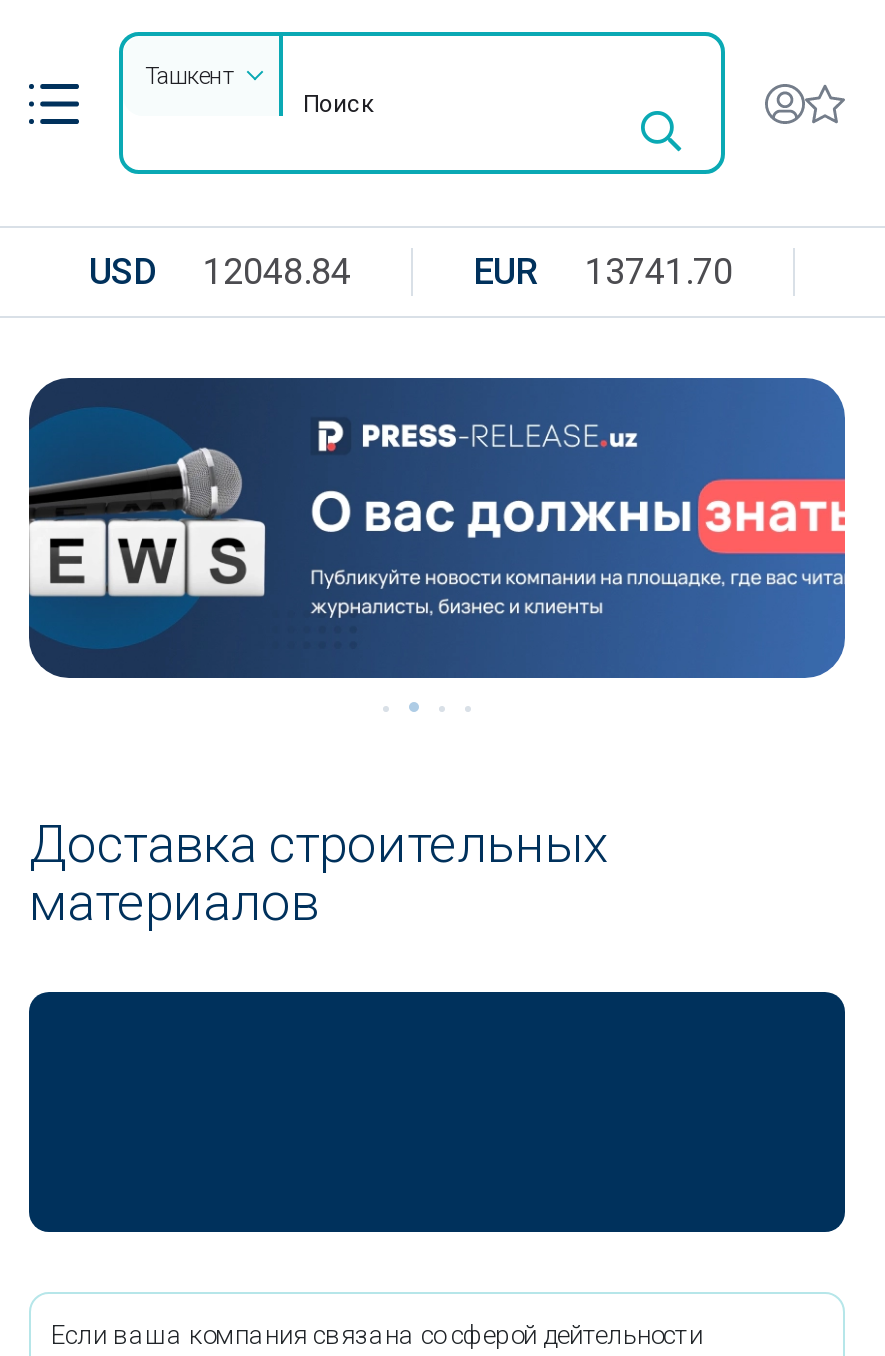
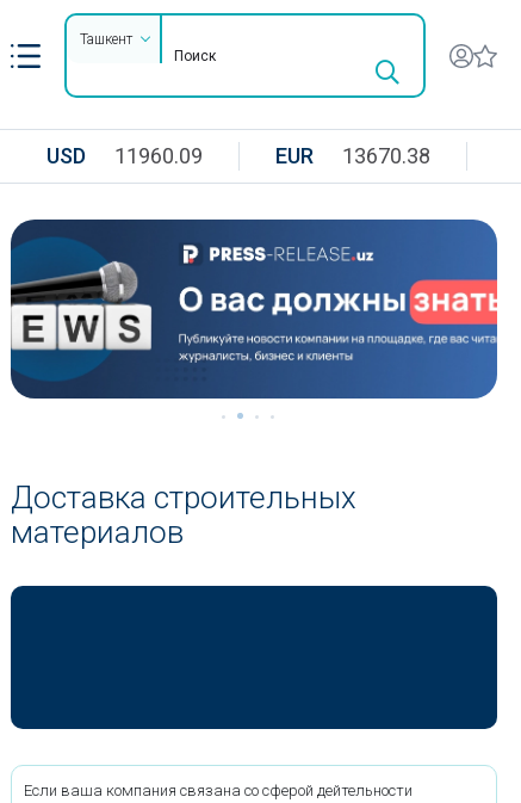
[89,250,351,292] USD 12048.84 -> [46,143,203,168] USD 11960.09
[473,250,733,292] EUR 13741.70 -> [275,143,430,168] EUR 13670.38

